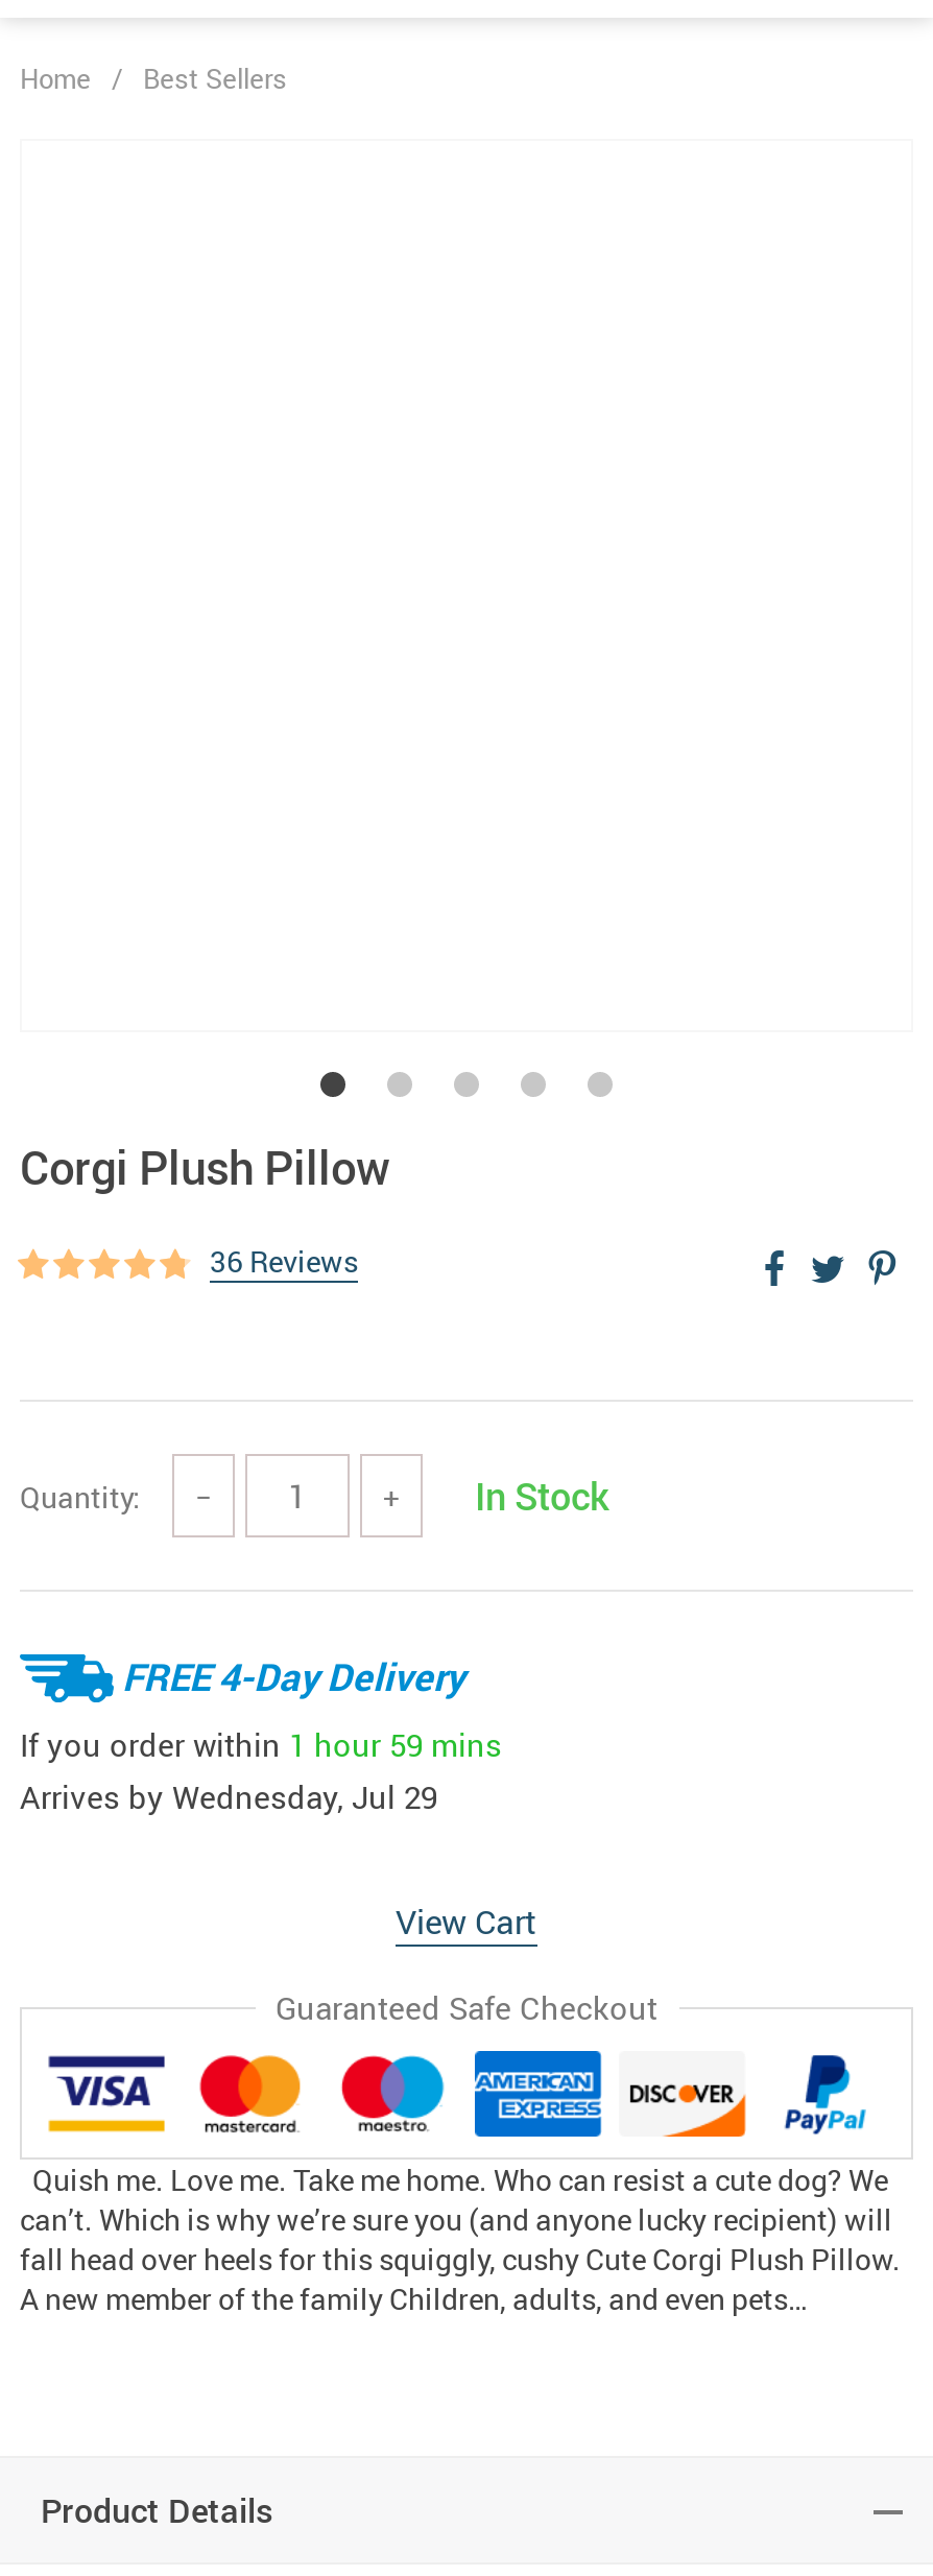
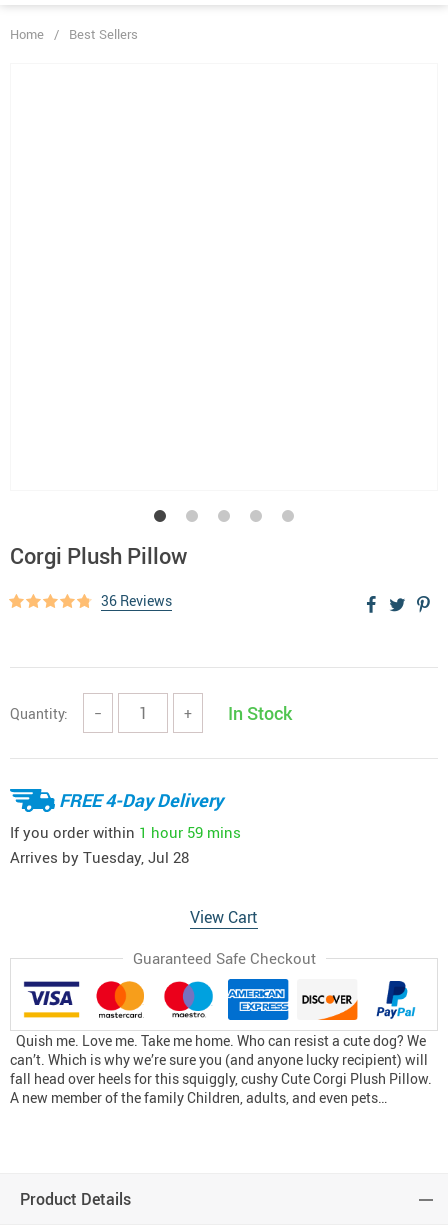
[20,1775,437,1817] Arrives by Wednesday, Jul 29 -> [10,847,189,867] Arrives by Tuesday, Jul 28

